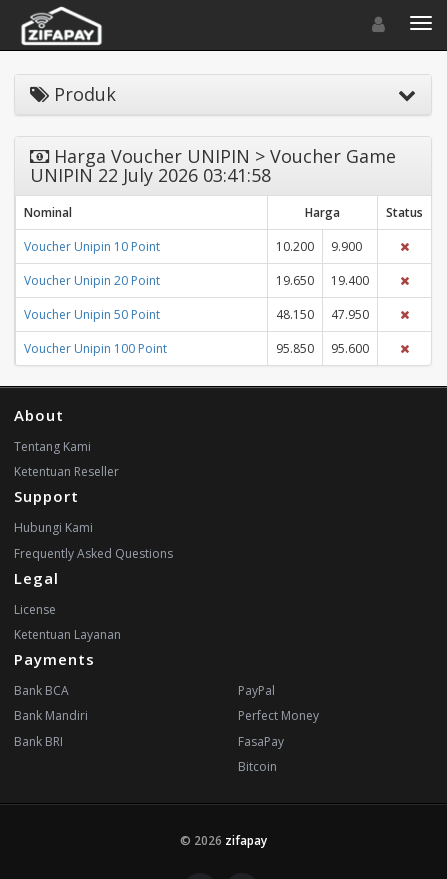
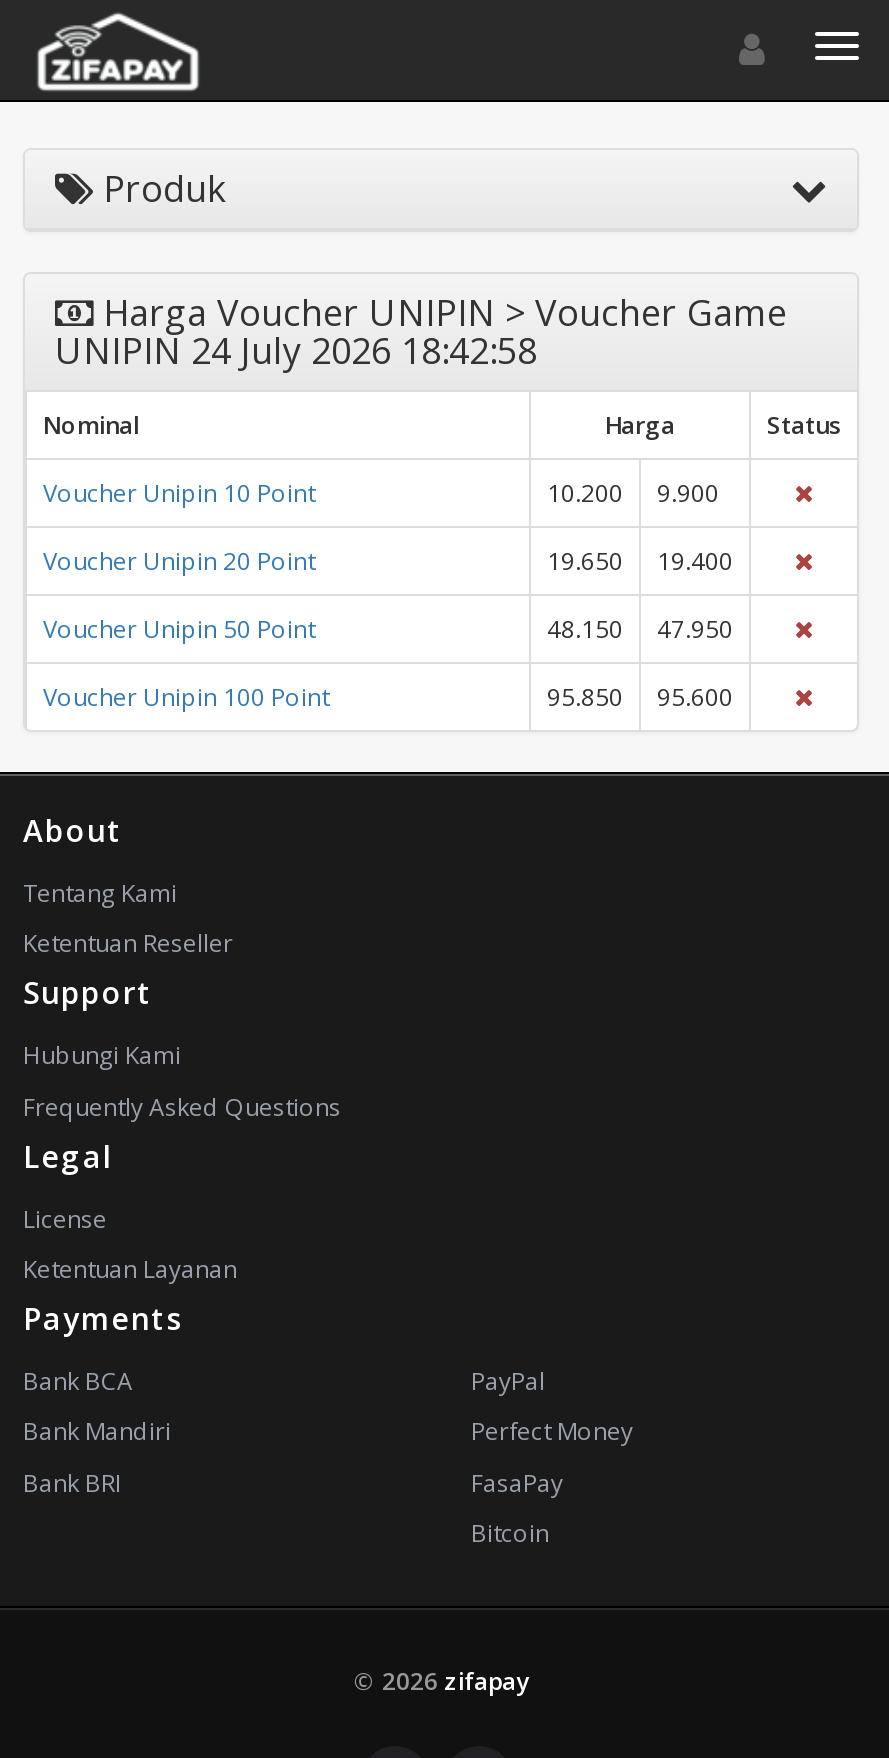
[30,163,271,187] UNIPIN 22 July 2026 03:41:58 -> [55,326,537,374] UNIPIN 24 July 2026 18:42:58

